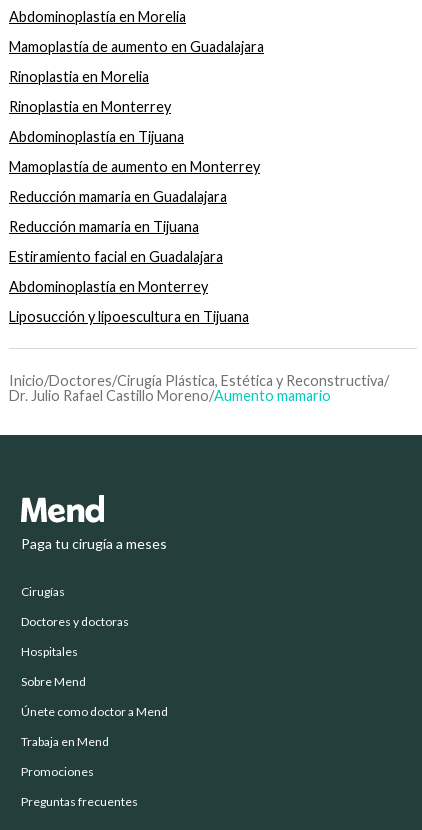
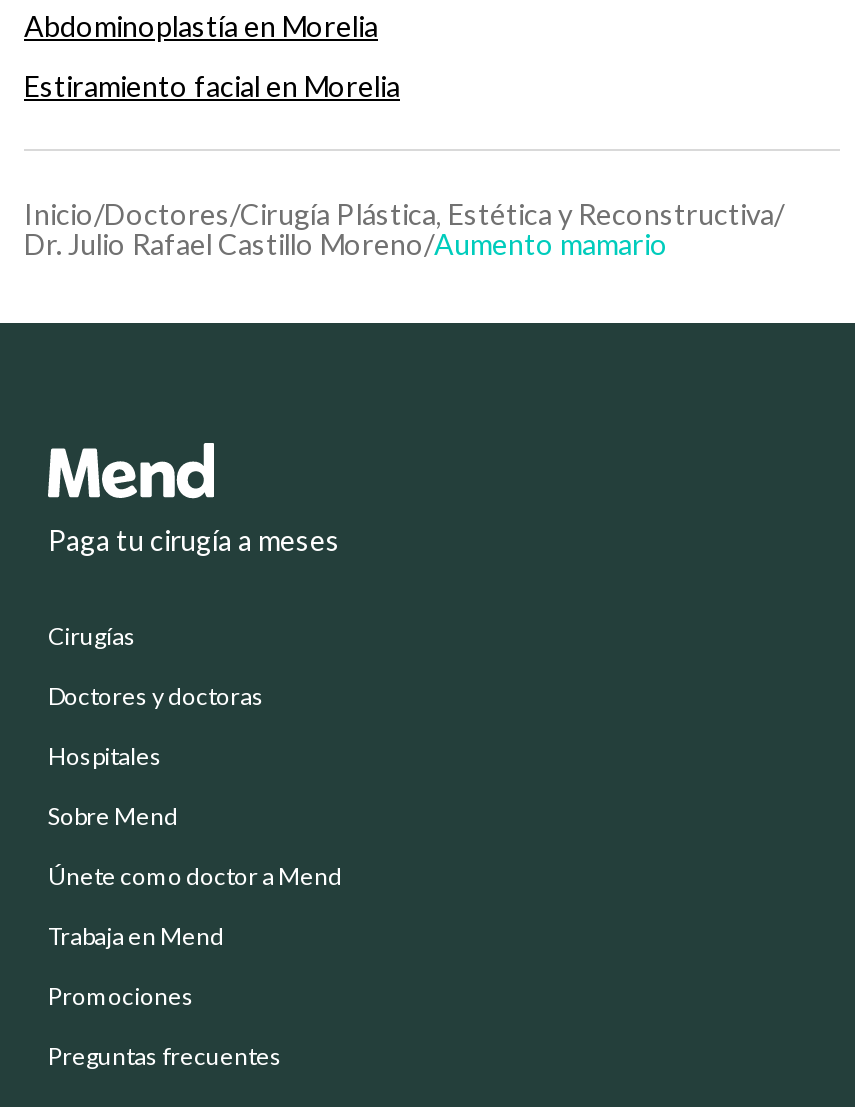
[9,38,264,325] Mamoplastía de aumento en Guadalajara | Rinoplastia en Morelia | Rinoplastia en Monterrey | Abdominoplastía en Tijuana | Mamoplastía de aumento en Monterrey | Reducción mamaria en Guadalajara | Reducción mamaria en Tijuana | Estiramiento facial en Guadalajara | Abdominoplastía en Monterrey | Liposucción y lipoescultura en Tijuana -> [24,69,400,103] Estiramiento facial en Morelia

